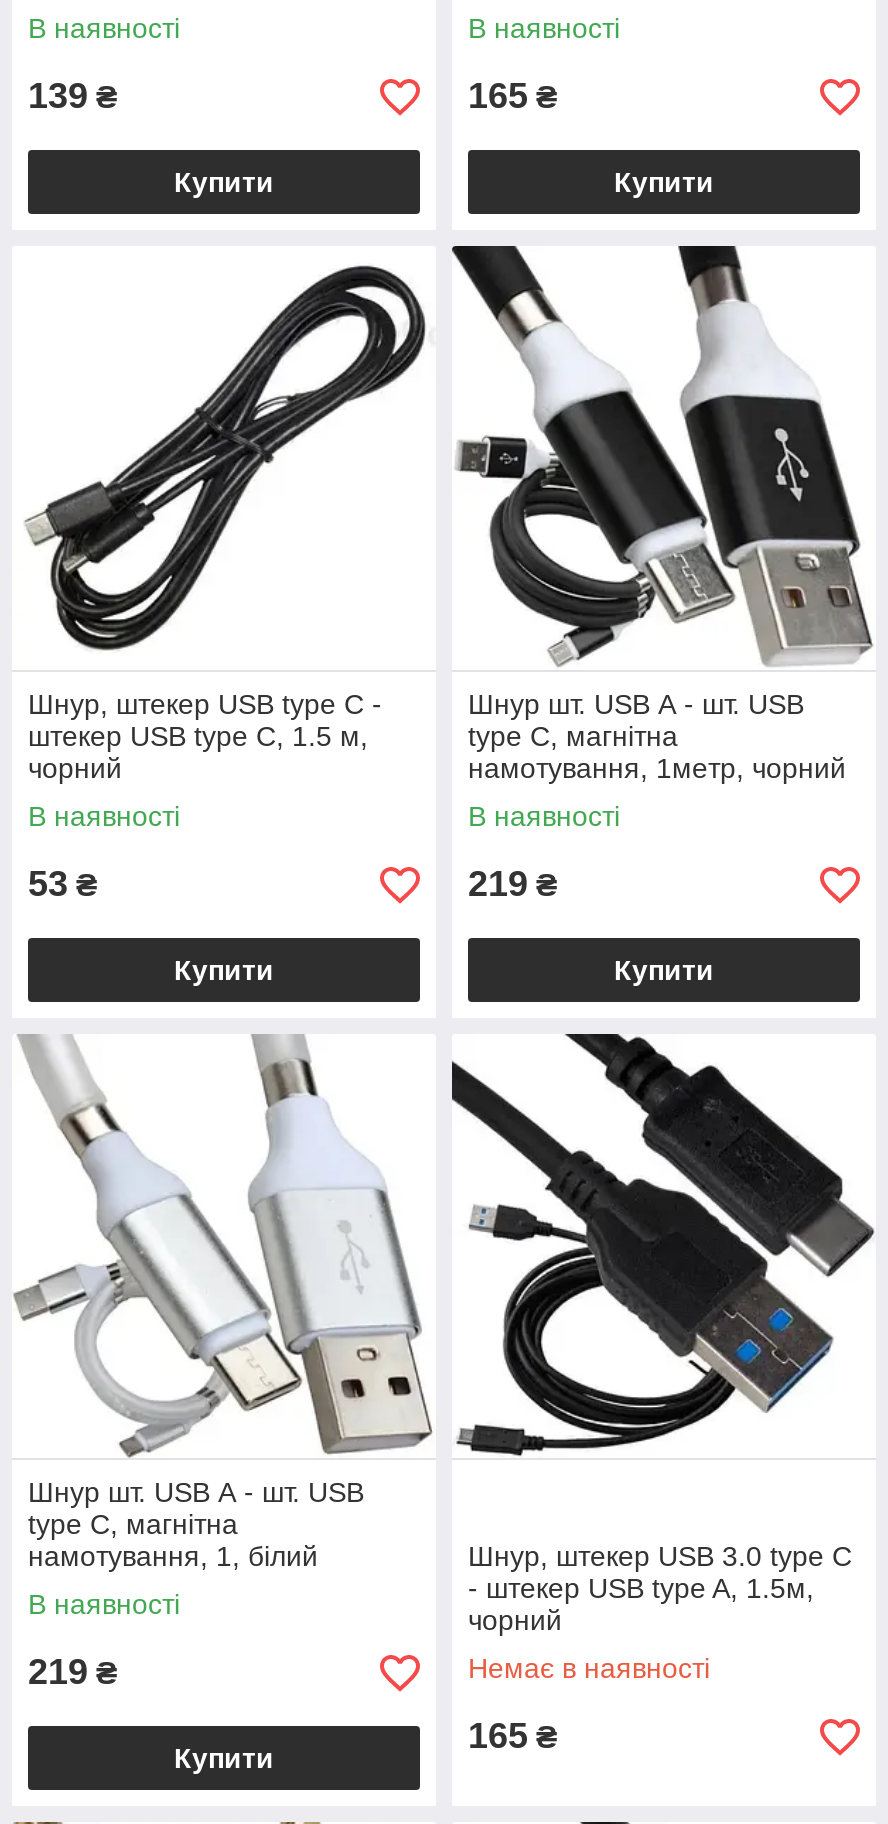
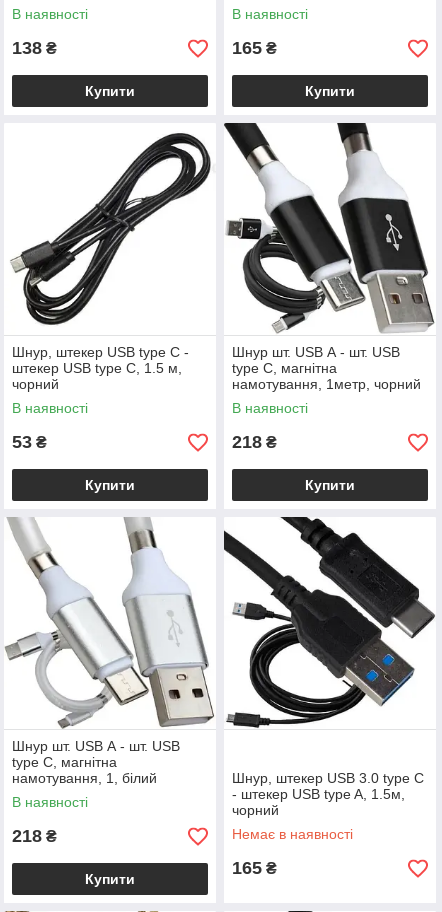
[28,76,118,116] 139 ₴ -> [12,38,57,58] 138 ₴
[468,864,558,904] 219 ₴ -> [232,432,277,452] 218 ₴
[28,1652,118,1692] 219 ₴ -> [12,826,57,846] 218 ₴

